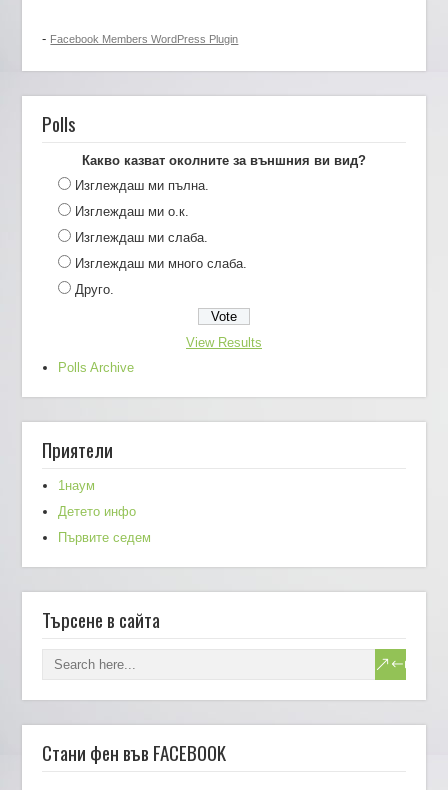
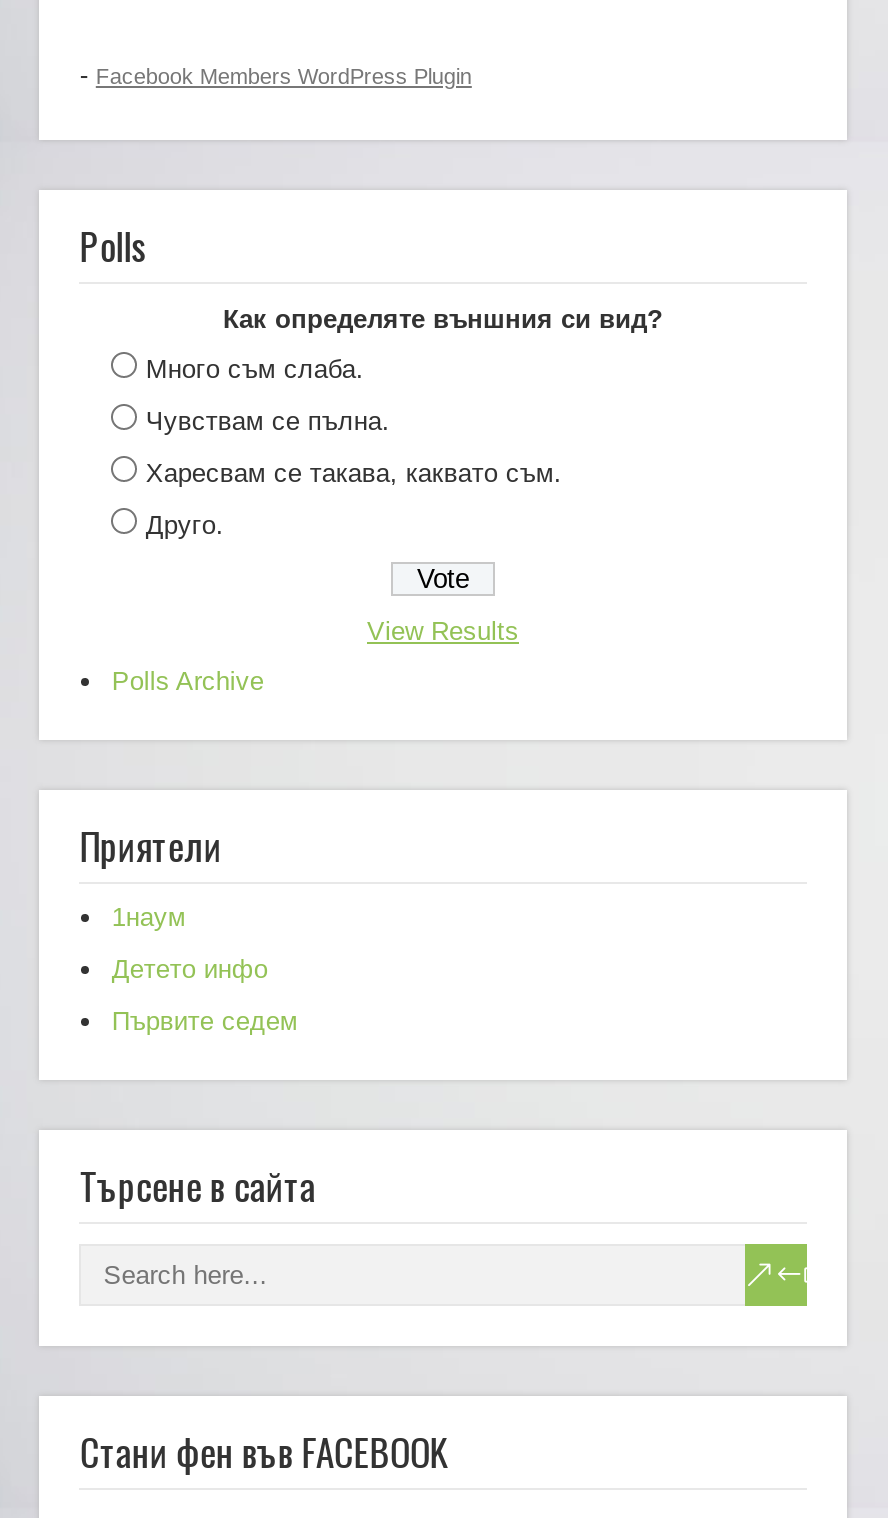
[75,153,366,271] Какво казват околните за външния ви вид? | Изглеждаш ми пълна. | Изглеждаш ми о.к. | Изглеждаш ми слаба. | Изглеждаш ми много слаба. -> [146,304,663,488] Как определяте външния си вид? | Много съм слаба. | Чувствам се пълна. | Харесвам се такава, каквато съм.

